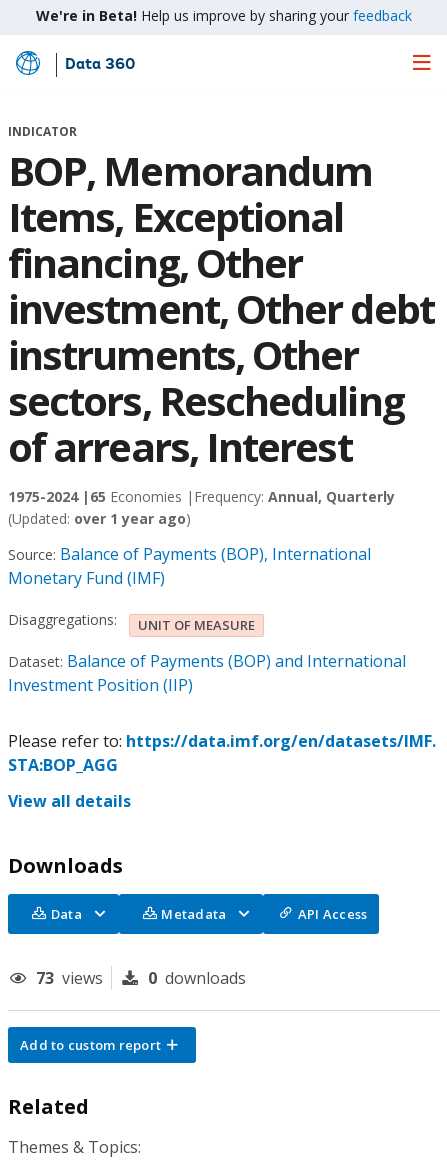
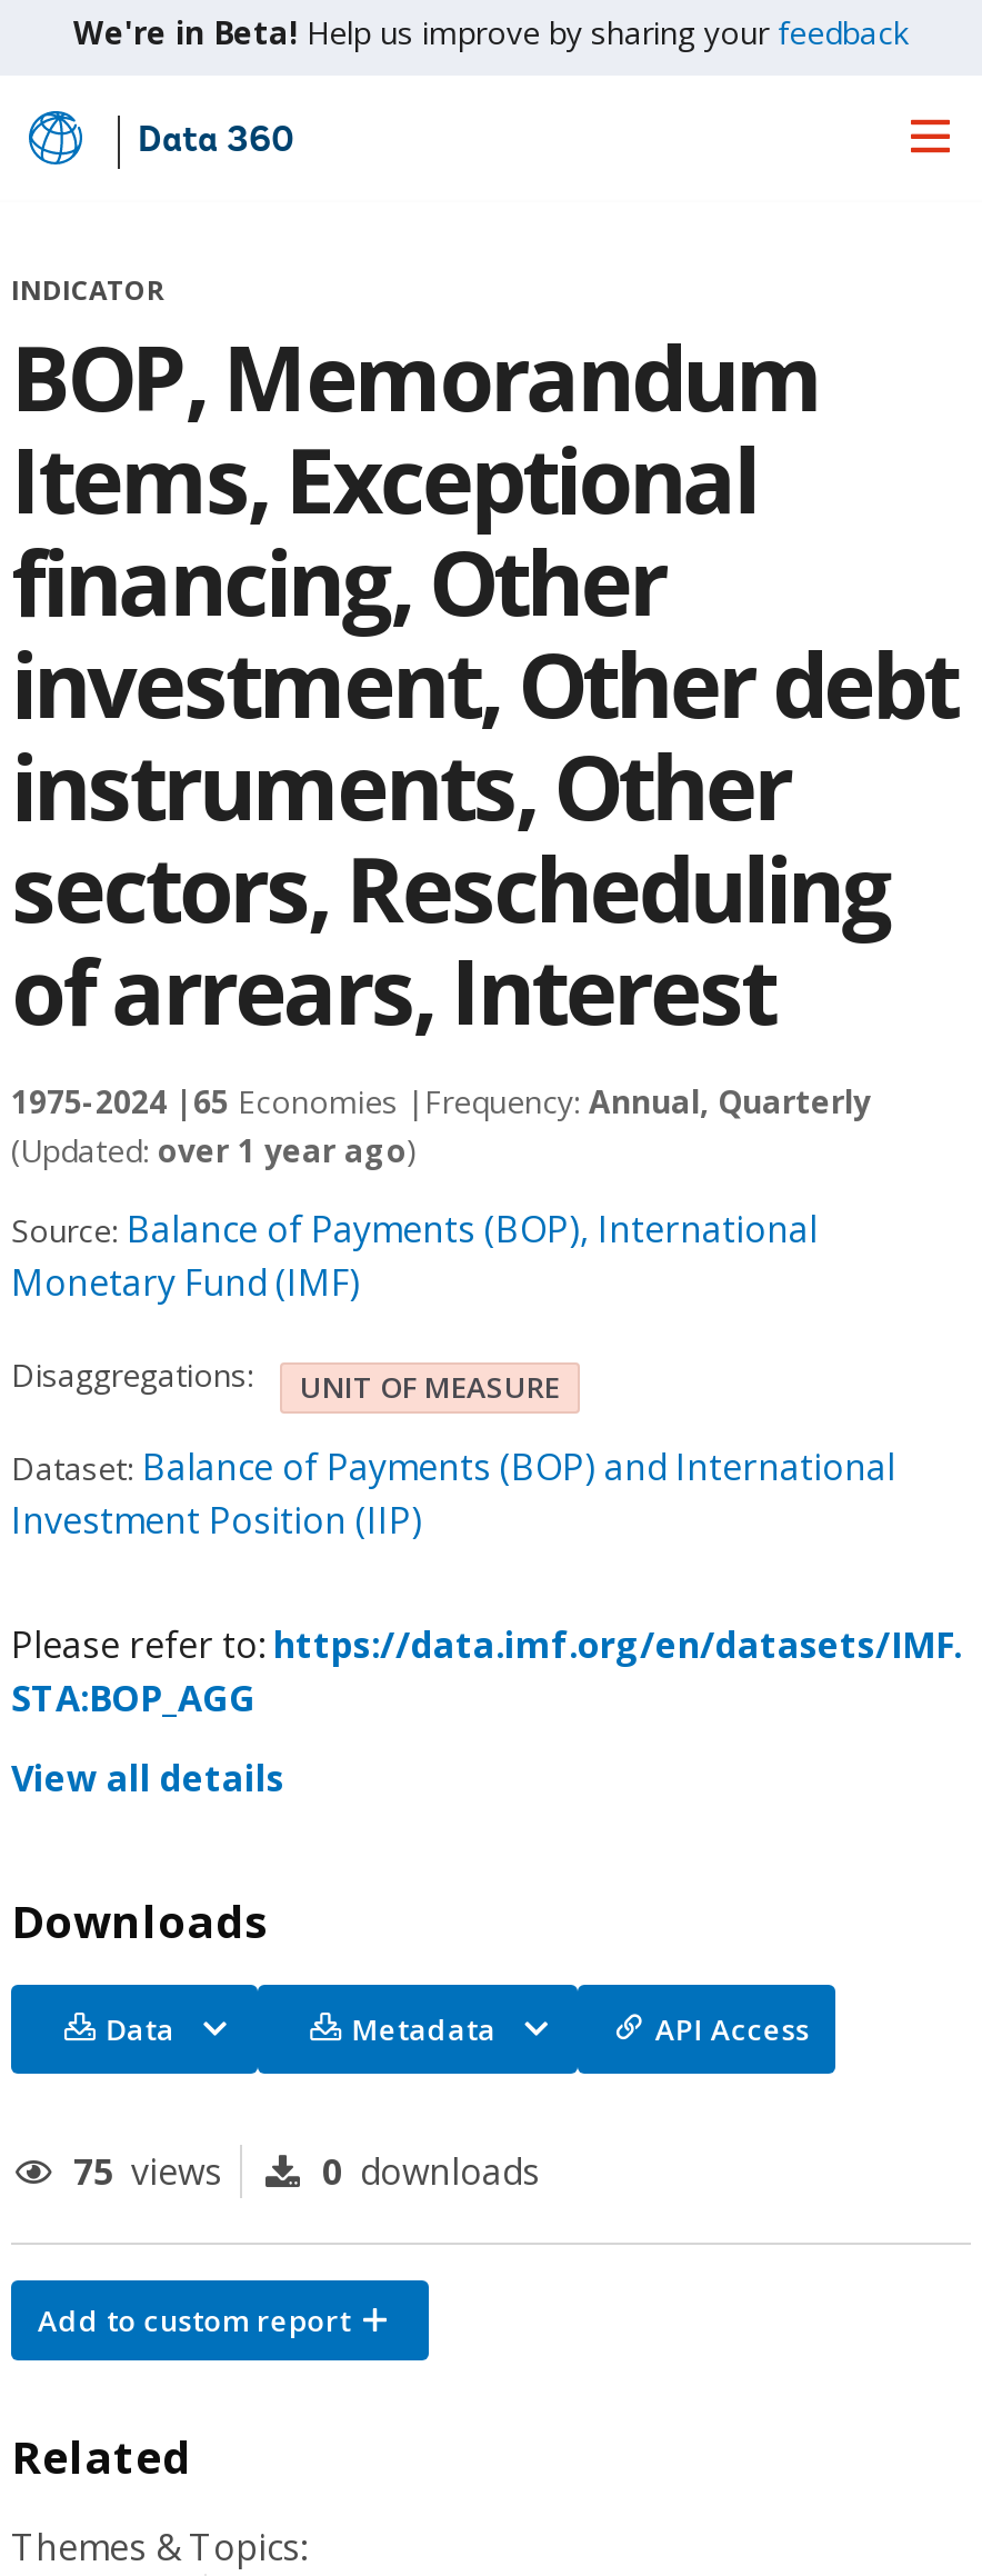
[36,967,103,989] 73 views -> [73,2147,222,2196] 75 views

